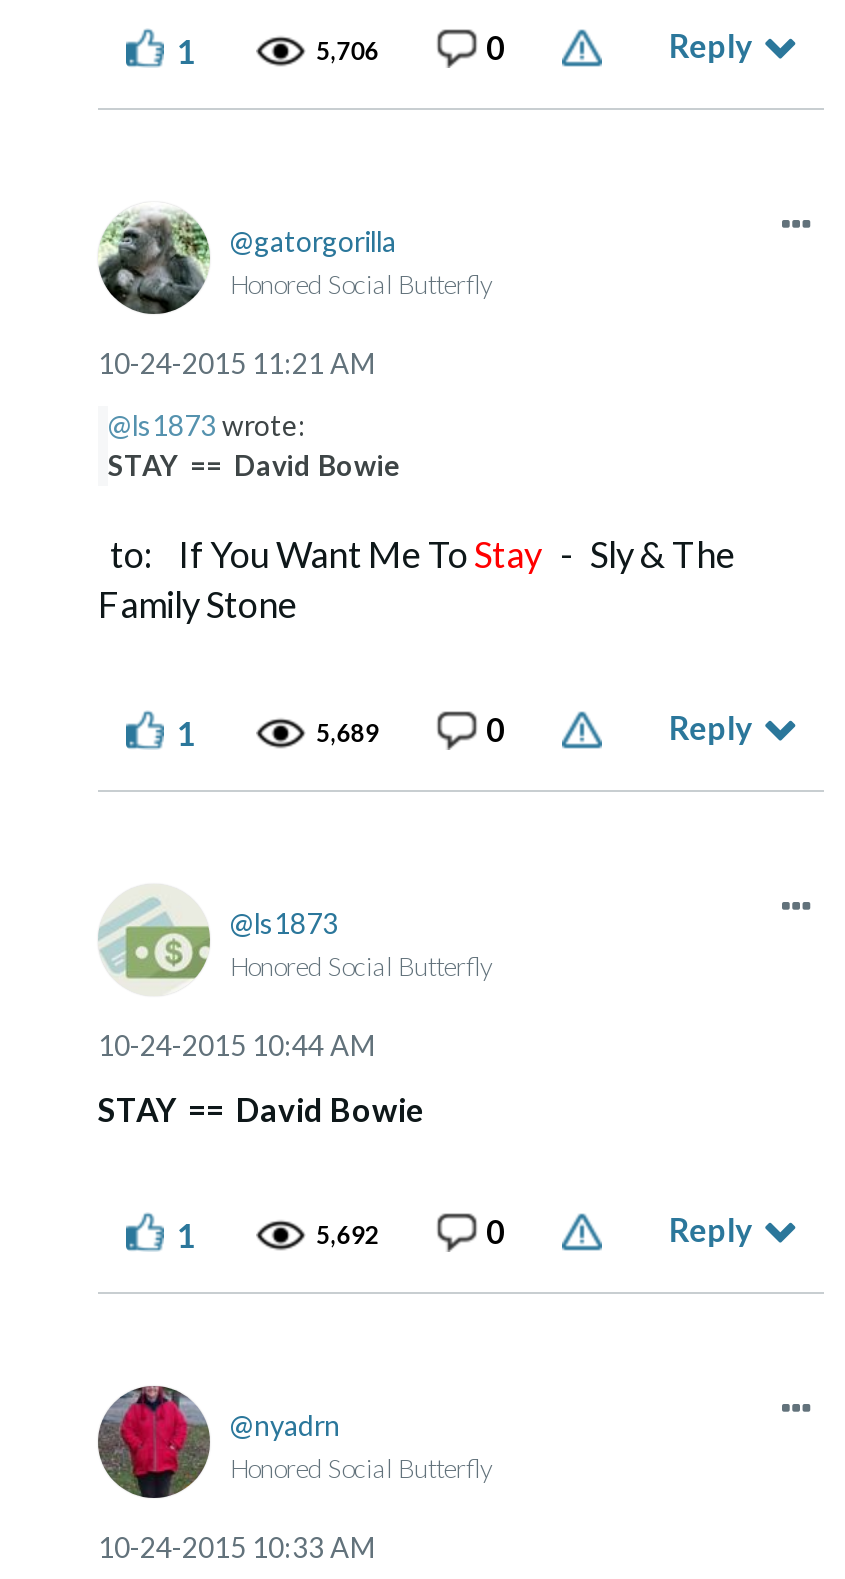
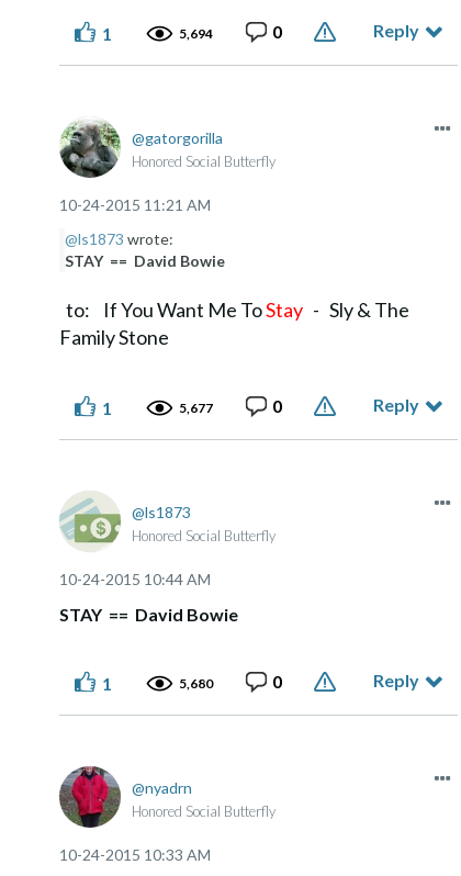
[316,35,378,65] 5,706 -> [179,25,213,41] 5,694
[316,717,378,747] 5,689 -> [179,399,213,416] 5,677
[316,1219,378,1249] 5,692 -> [179,675,213,691] 5,680

